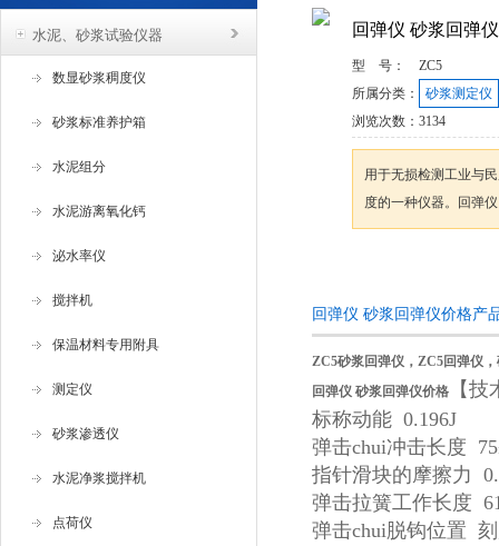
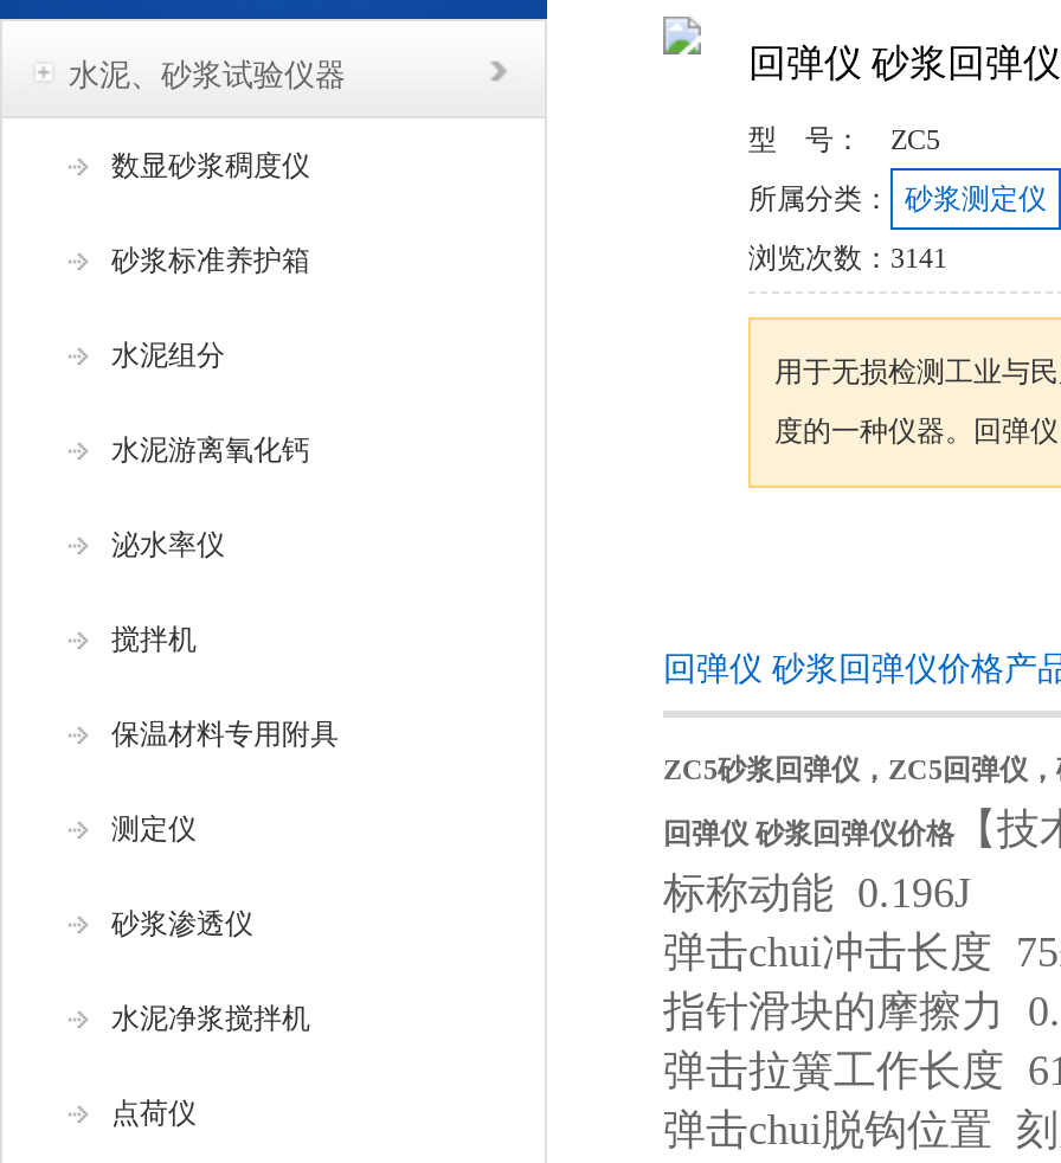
[352,113,446,129] 浏览次数：3134 -> [748,242,947,275] 浏览次数：3141

